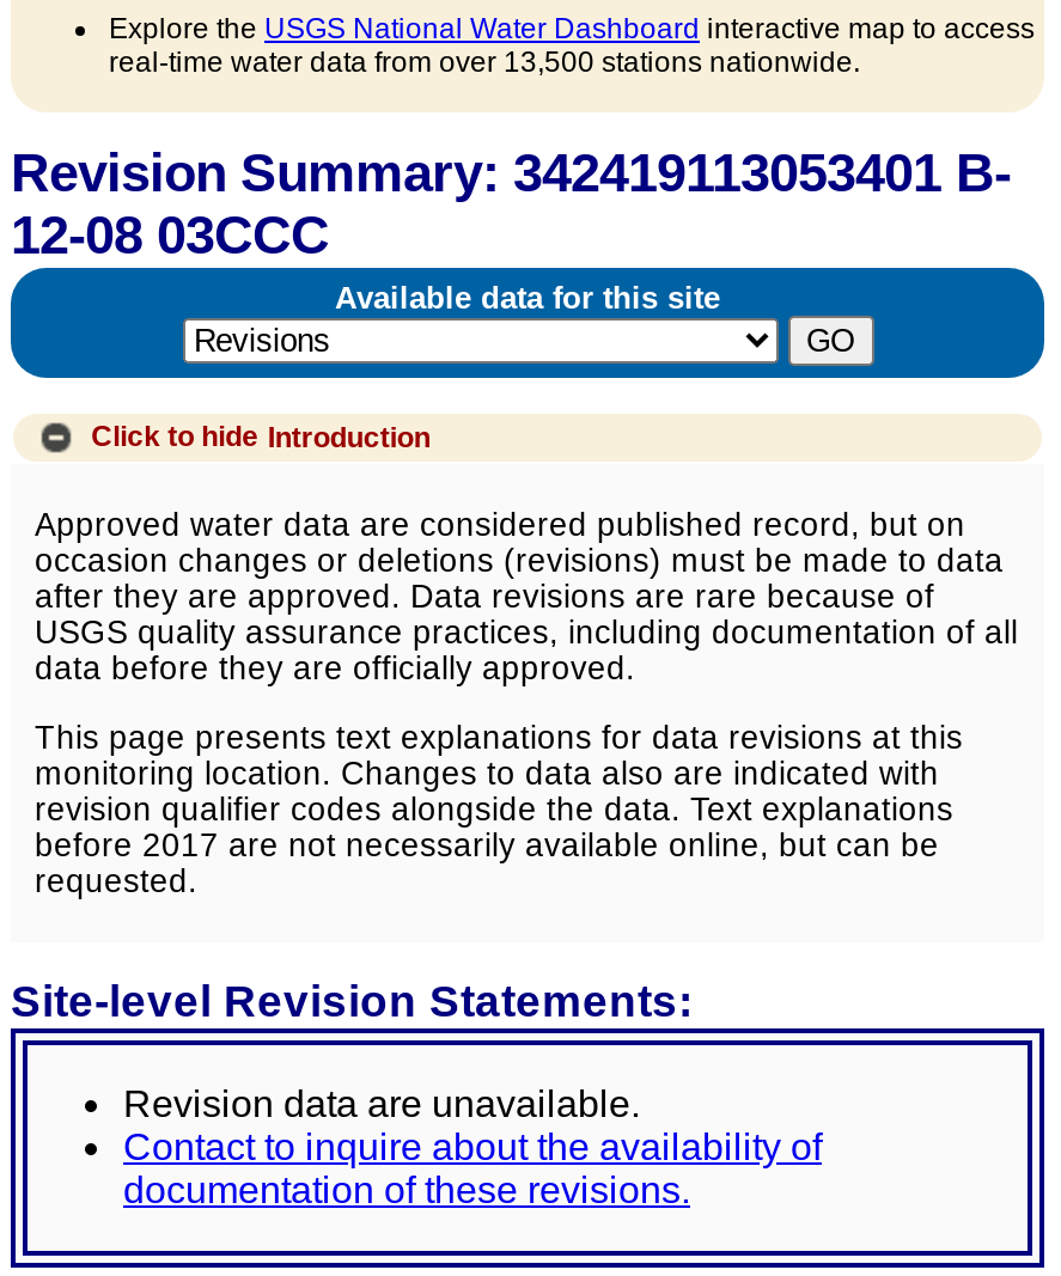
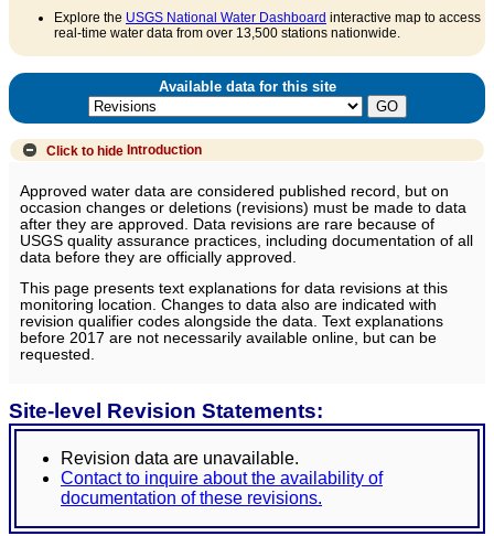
[11,144,1011,266] Revision Summary: 342419113053401 B- | 12-08 03CCC -> none

